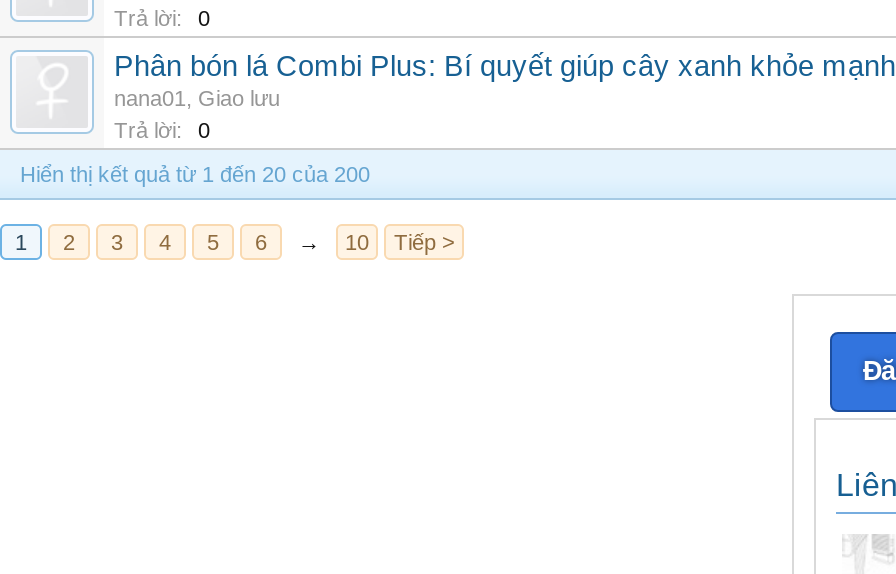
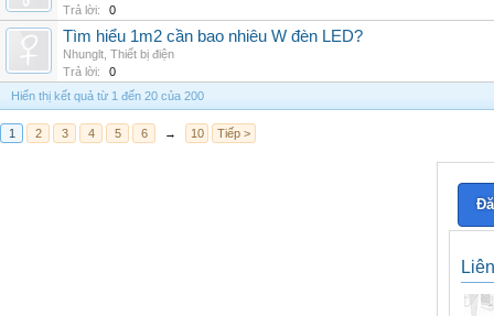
[114,50,896,110] Phân bón lá Combi Plus: Bí quyết giúp cây xanh khỏe mạnh | nana01, Giao lưu -> [63,28,363,61] Tìm hiểu 1m2 cần bao nhiêu W đèn LED? | Nhunglt, Thiết bị điện

